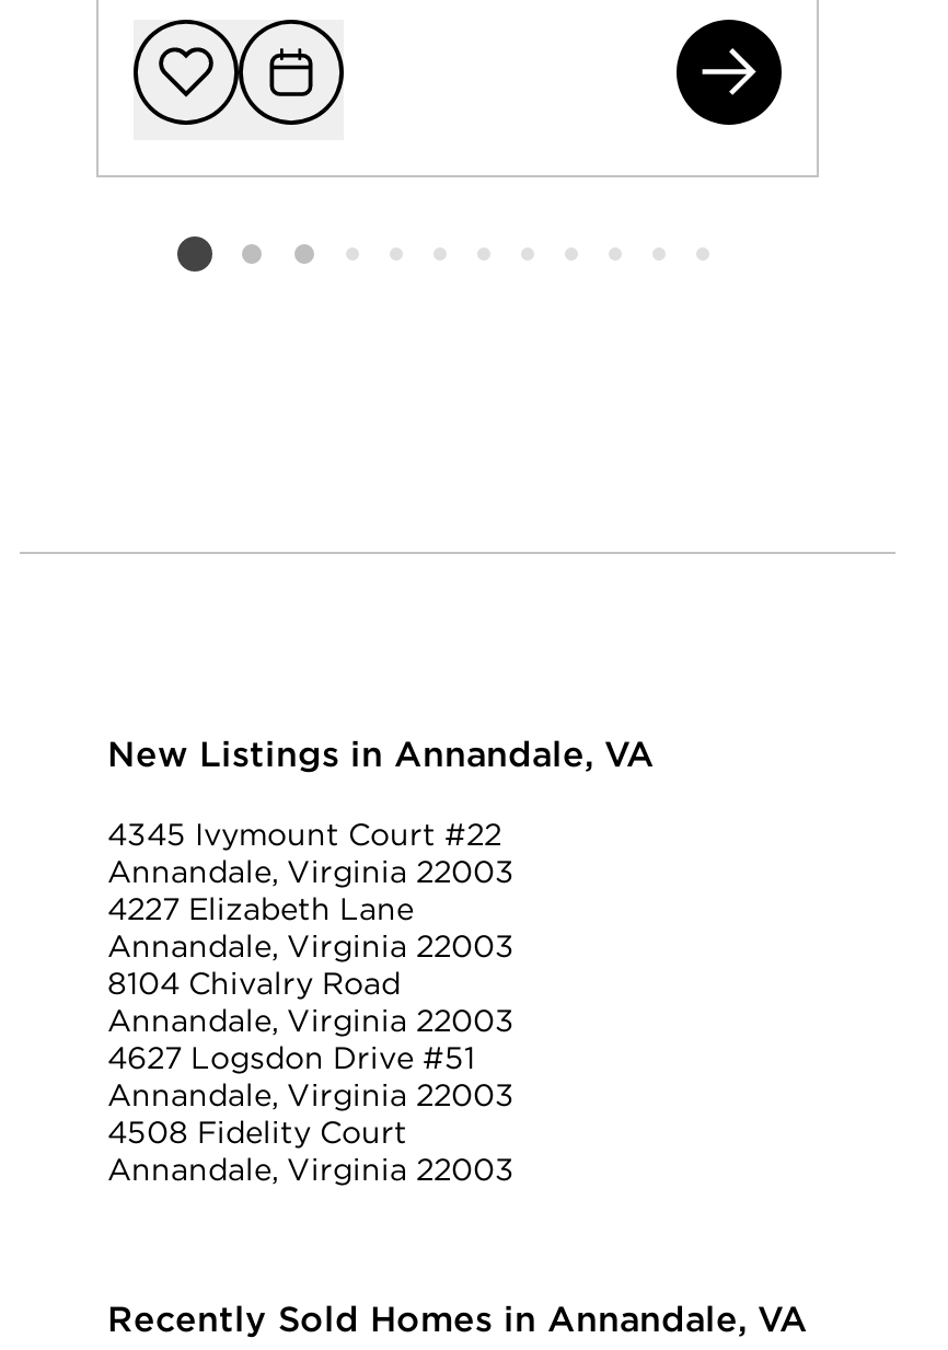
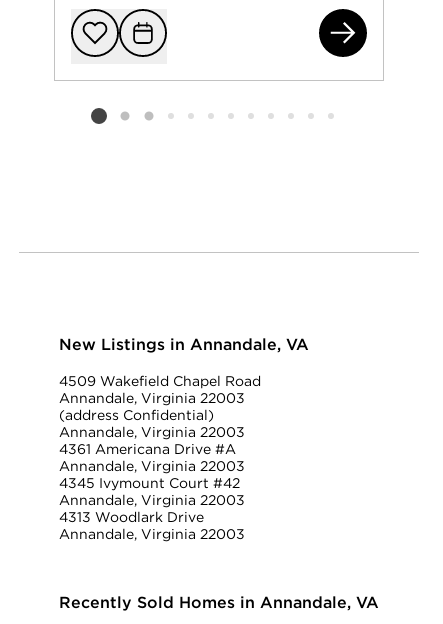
[107,818,501,853] 4345 Ivymount Court #22 -> [59,373,261,389] 4509 Wakefield Chapel Road
[107,892,414,927] 4227 Elizabeth Lane -> [59,407,214,423] (address Confidential)
[107,967,401,1002] 8104 Chivalry Road -> [59,441,236,457] 4361 Americana Drive #A
[107,1041,475,1076] 4627 Logsdon Drive #51 -> [59,475,240,491] 4345 Ivymount Court #42
[107,1115,407,1151] 4508 Fidelity Court -> [59,509,204,525] 4313 Woodlark Drive

